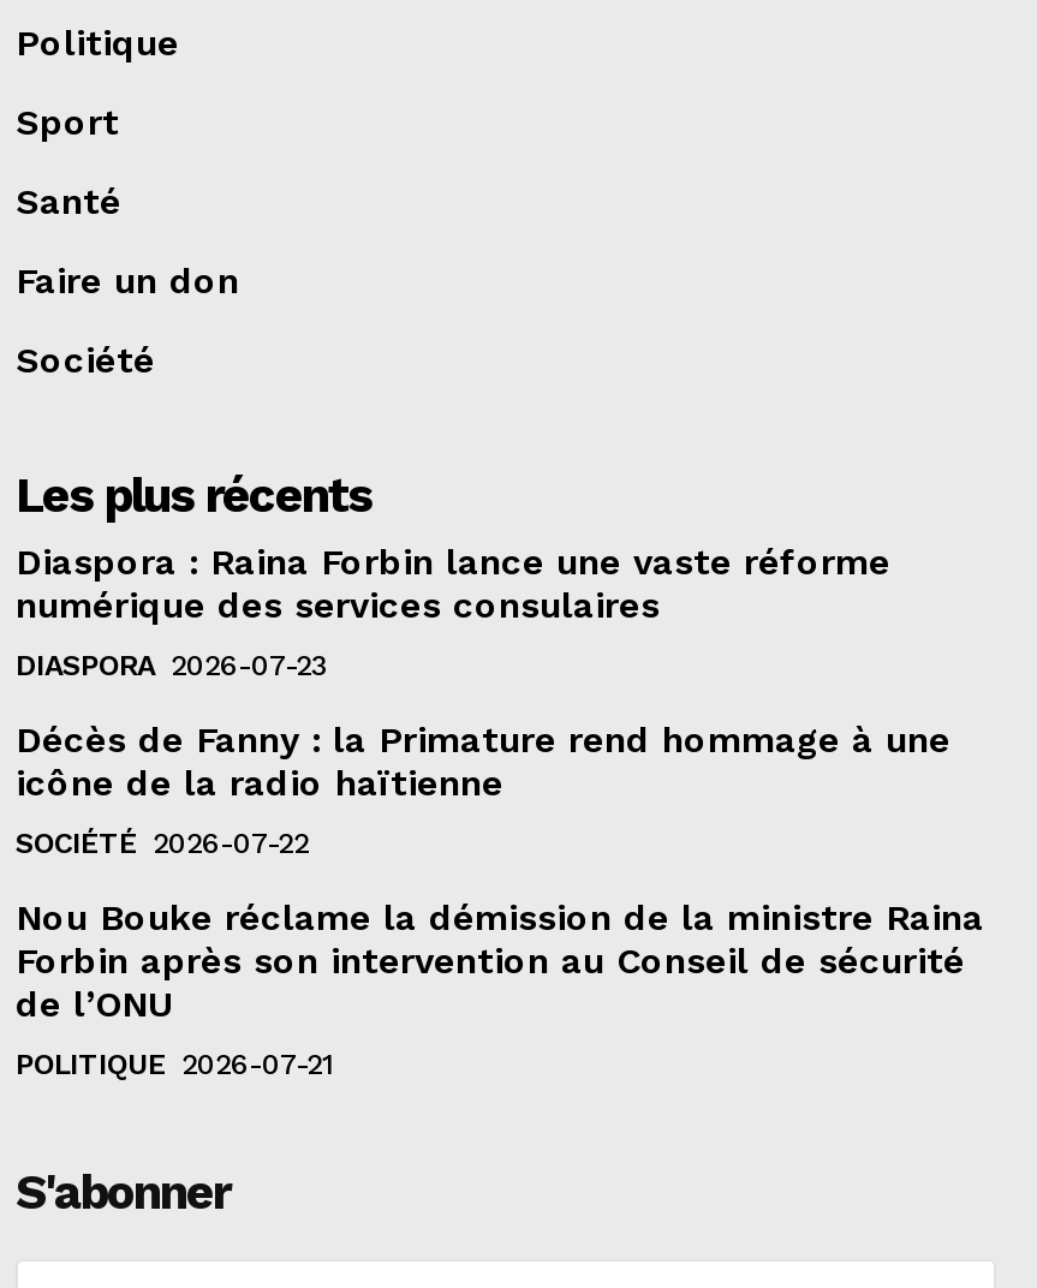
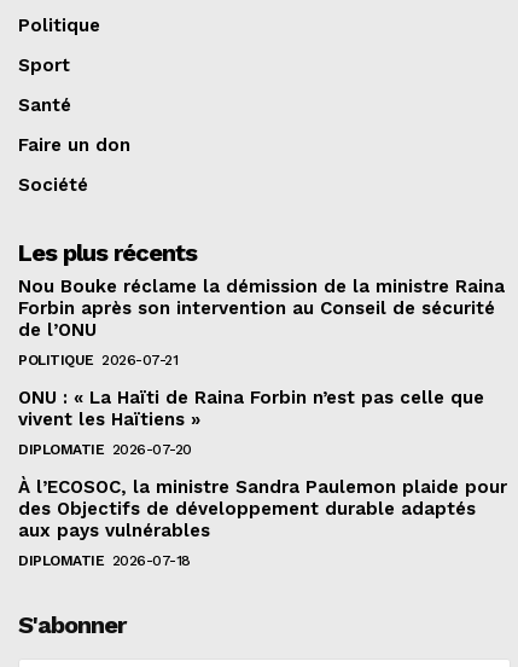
[16,541,950,861] Diaspora : Raina Forbin lance une vaste réforme | numérique des services consulaires | DIASPORA 2026-07-23 | Décès de Fanny : la Primature rend hommage à une | icône de la radio haïtienne | SOCIÉTÉ 2026-07-22 -> none
moved [16,897,984,1082] -> [18,276,505,369]: Nou Bouke réclame la démission de la ministre Raina | Forbin après son intervention au Conseil de sécurité | de l’ONU | POLITIQUE 2026-07-21
none -> [18,387,507,569] ONU : « La Haïti de Raina Forbin n’est pas celle que | vivent les Haïtiens » | DIPLOMATIE 2026-07-20 | À l’ECOSOC, la ministre Sandra Paulemon plaide pour | des Objectifs de développement durable adaptés | aux pays vulnérables | DIPLOMATIE 2026-07-18

